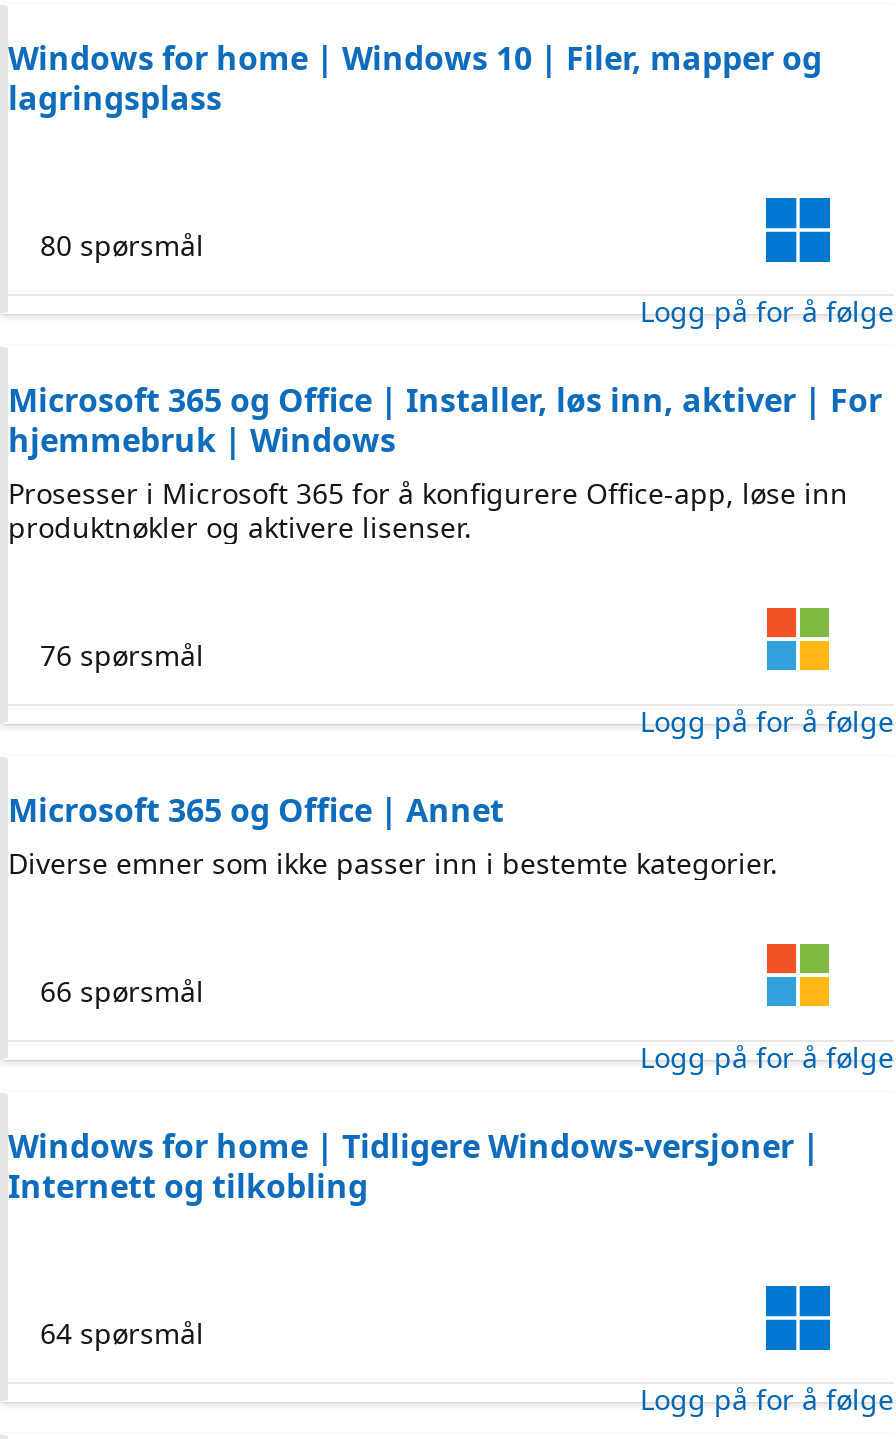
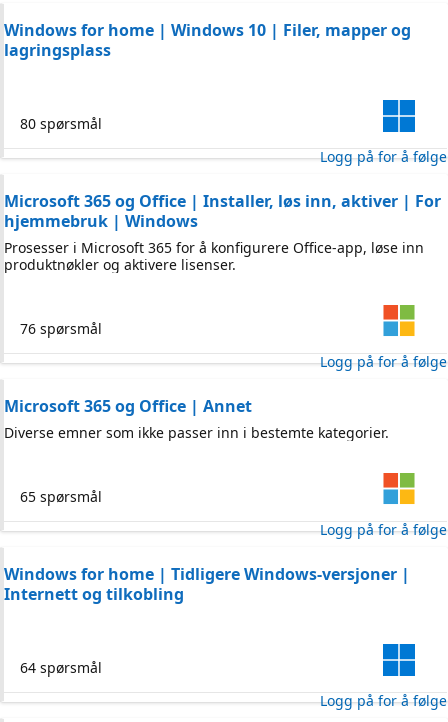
[40,971,204,1009] 66 spørsmål -> [20,486,102,505] 65 spørsmål

